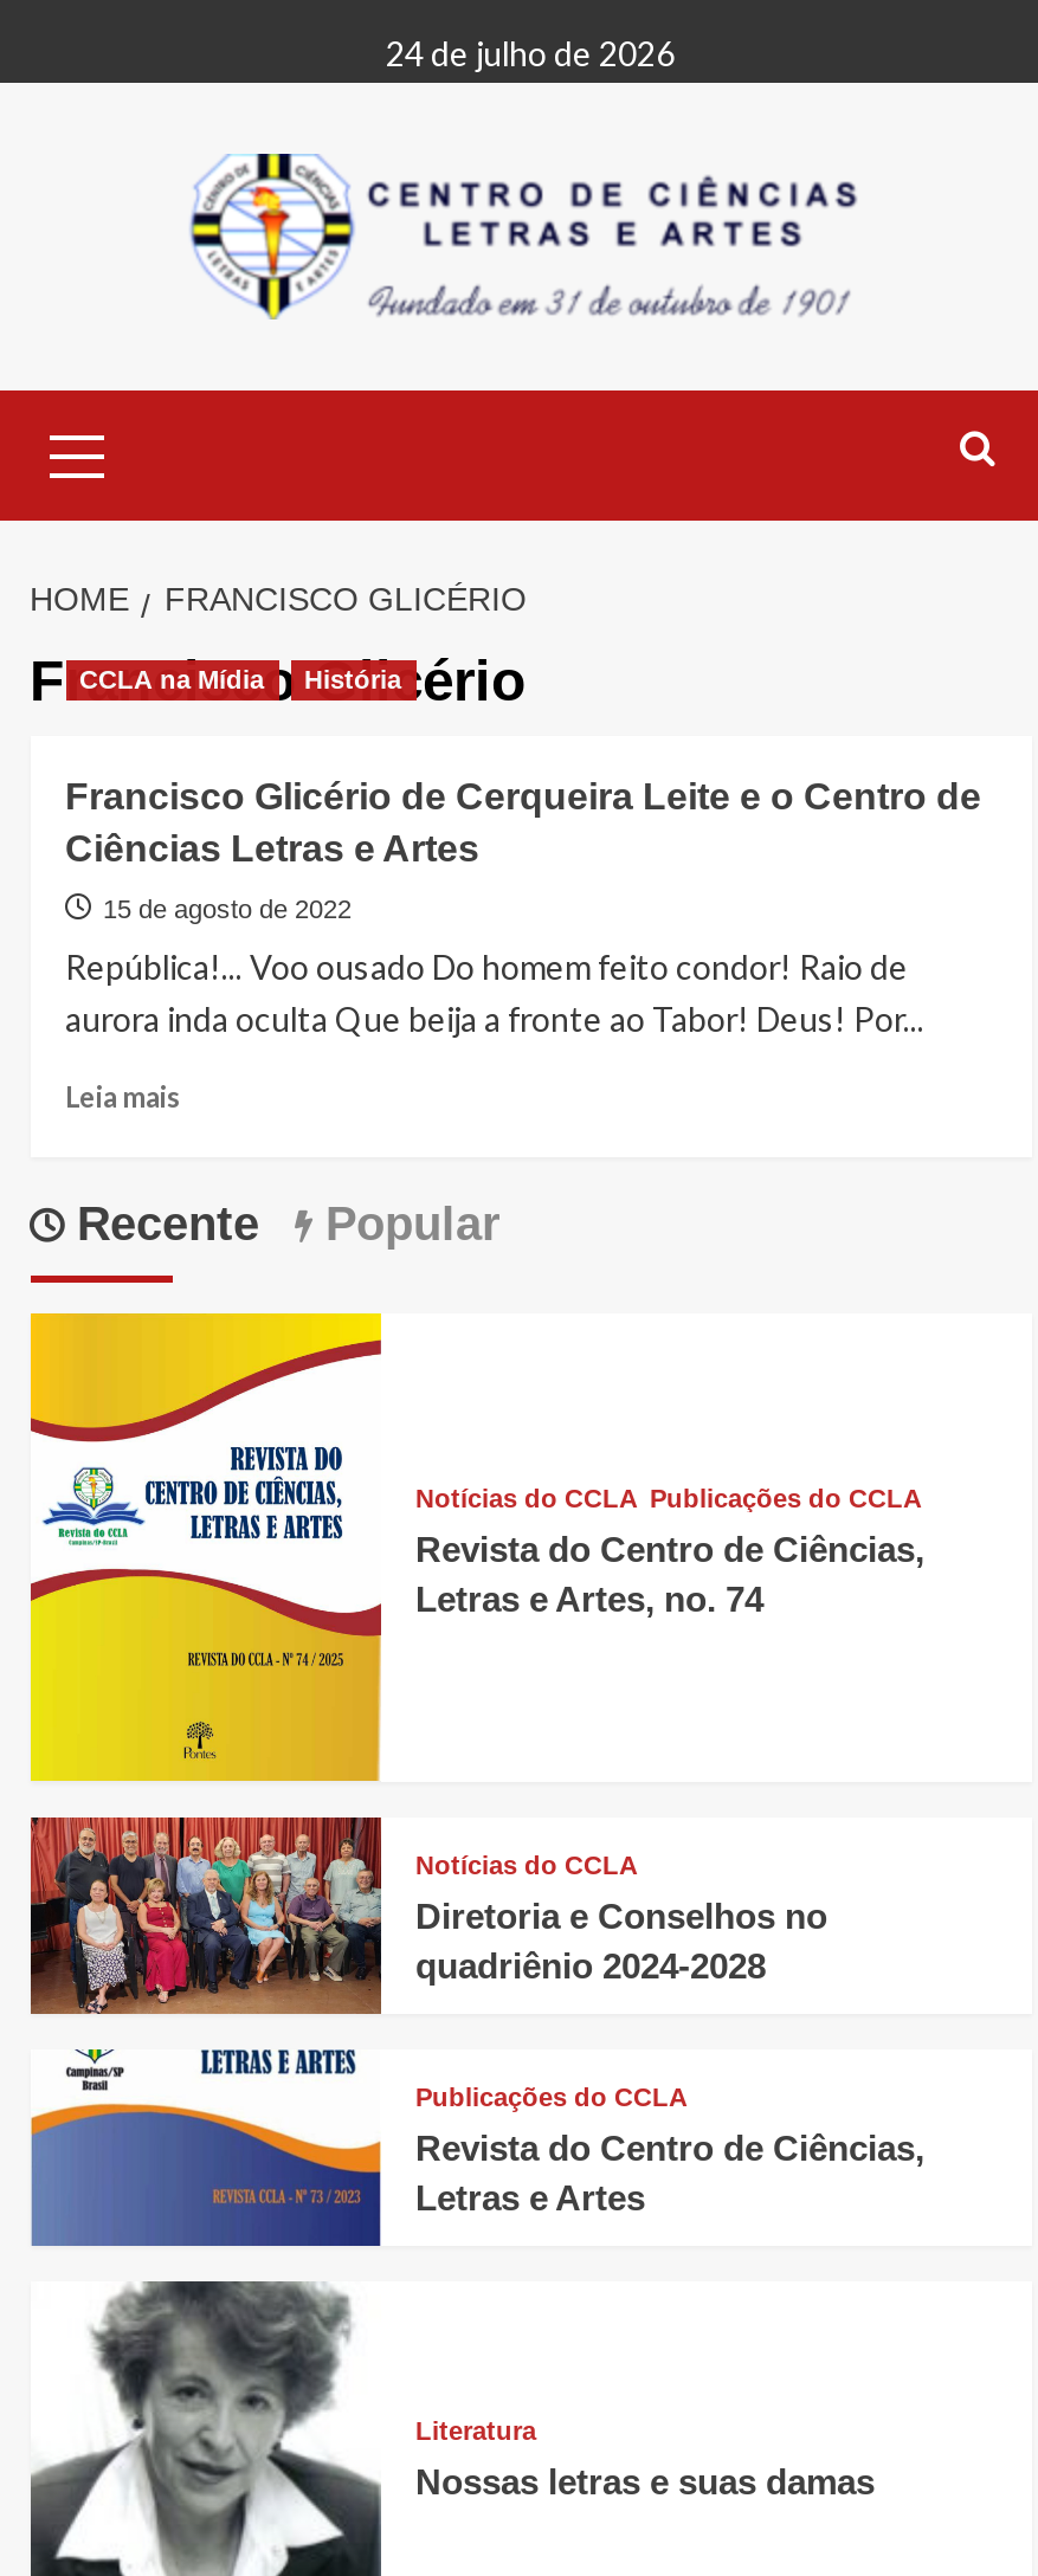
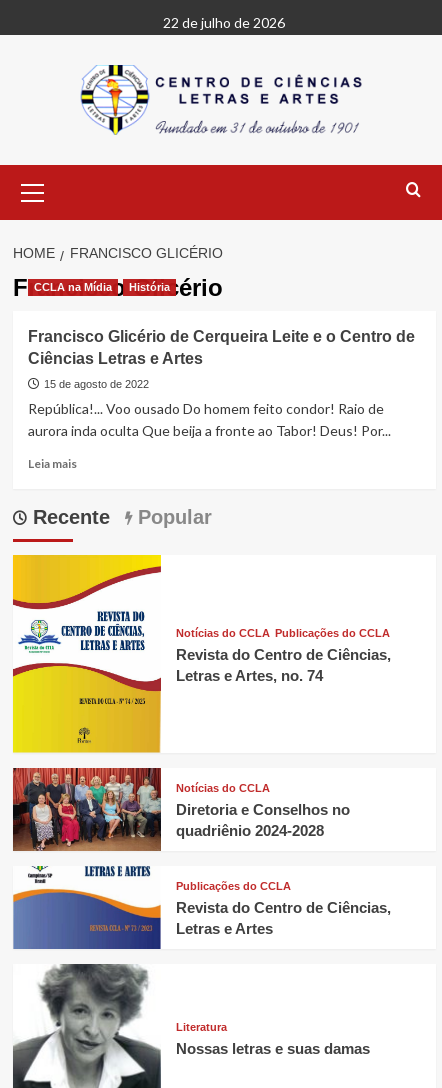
[386,33,675,73] 24 de julho de 2026 -> [163,14,285,31] 22 de julho de 2026

